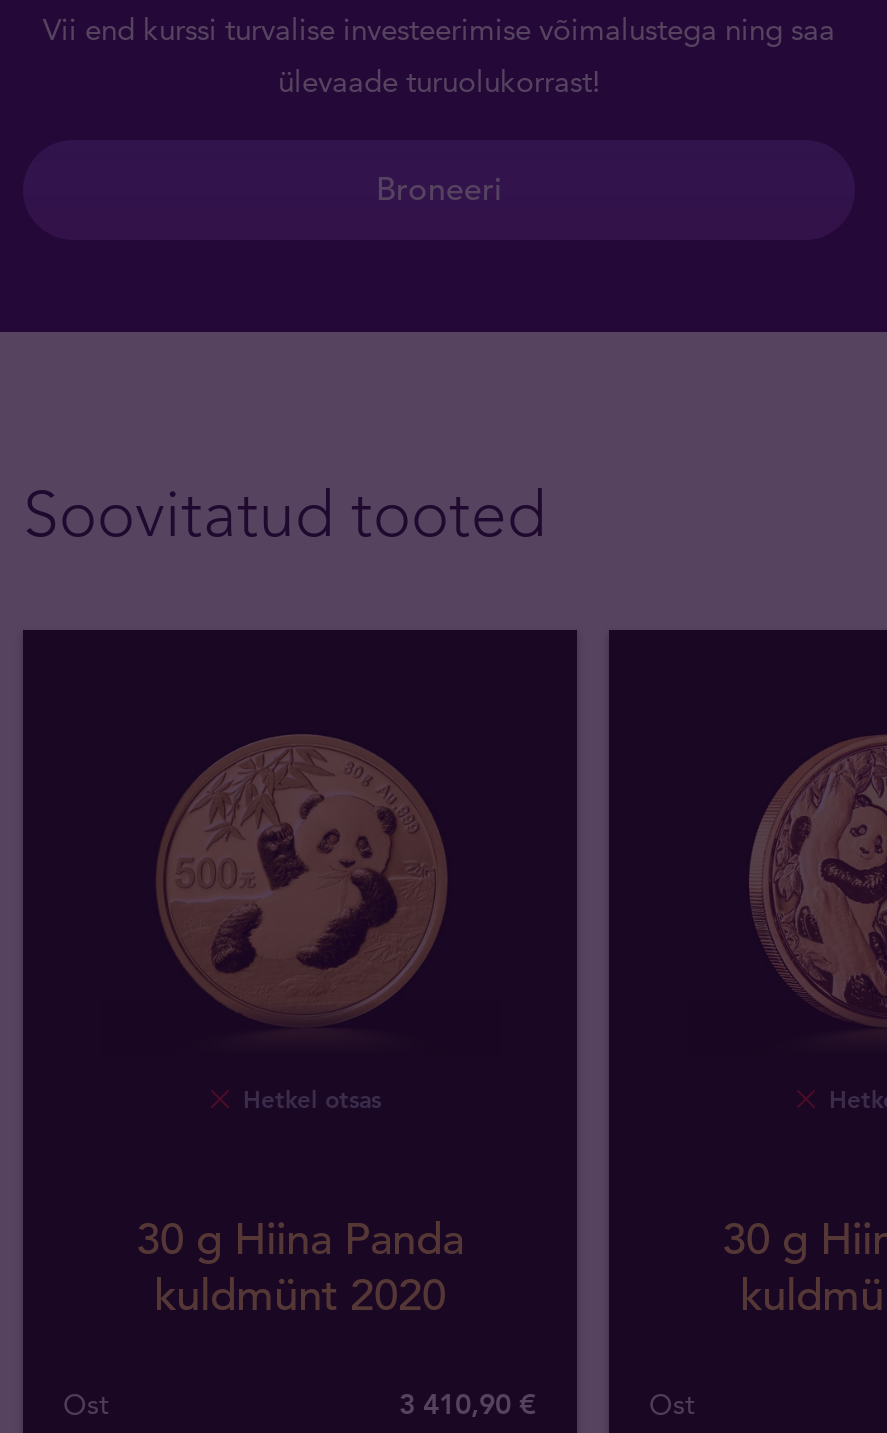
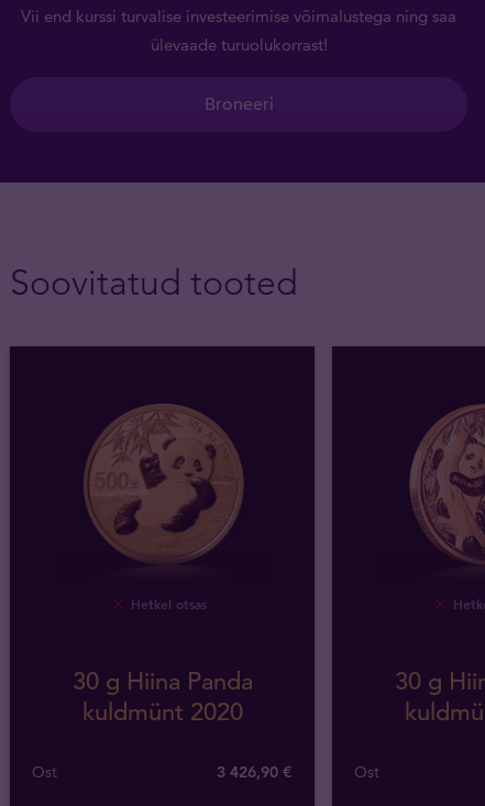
[399,1386,537,1422] 3 410,90 € -> [217,762,293,782] 3 426,90 €

